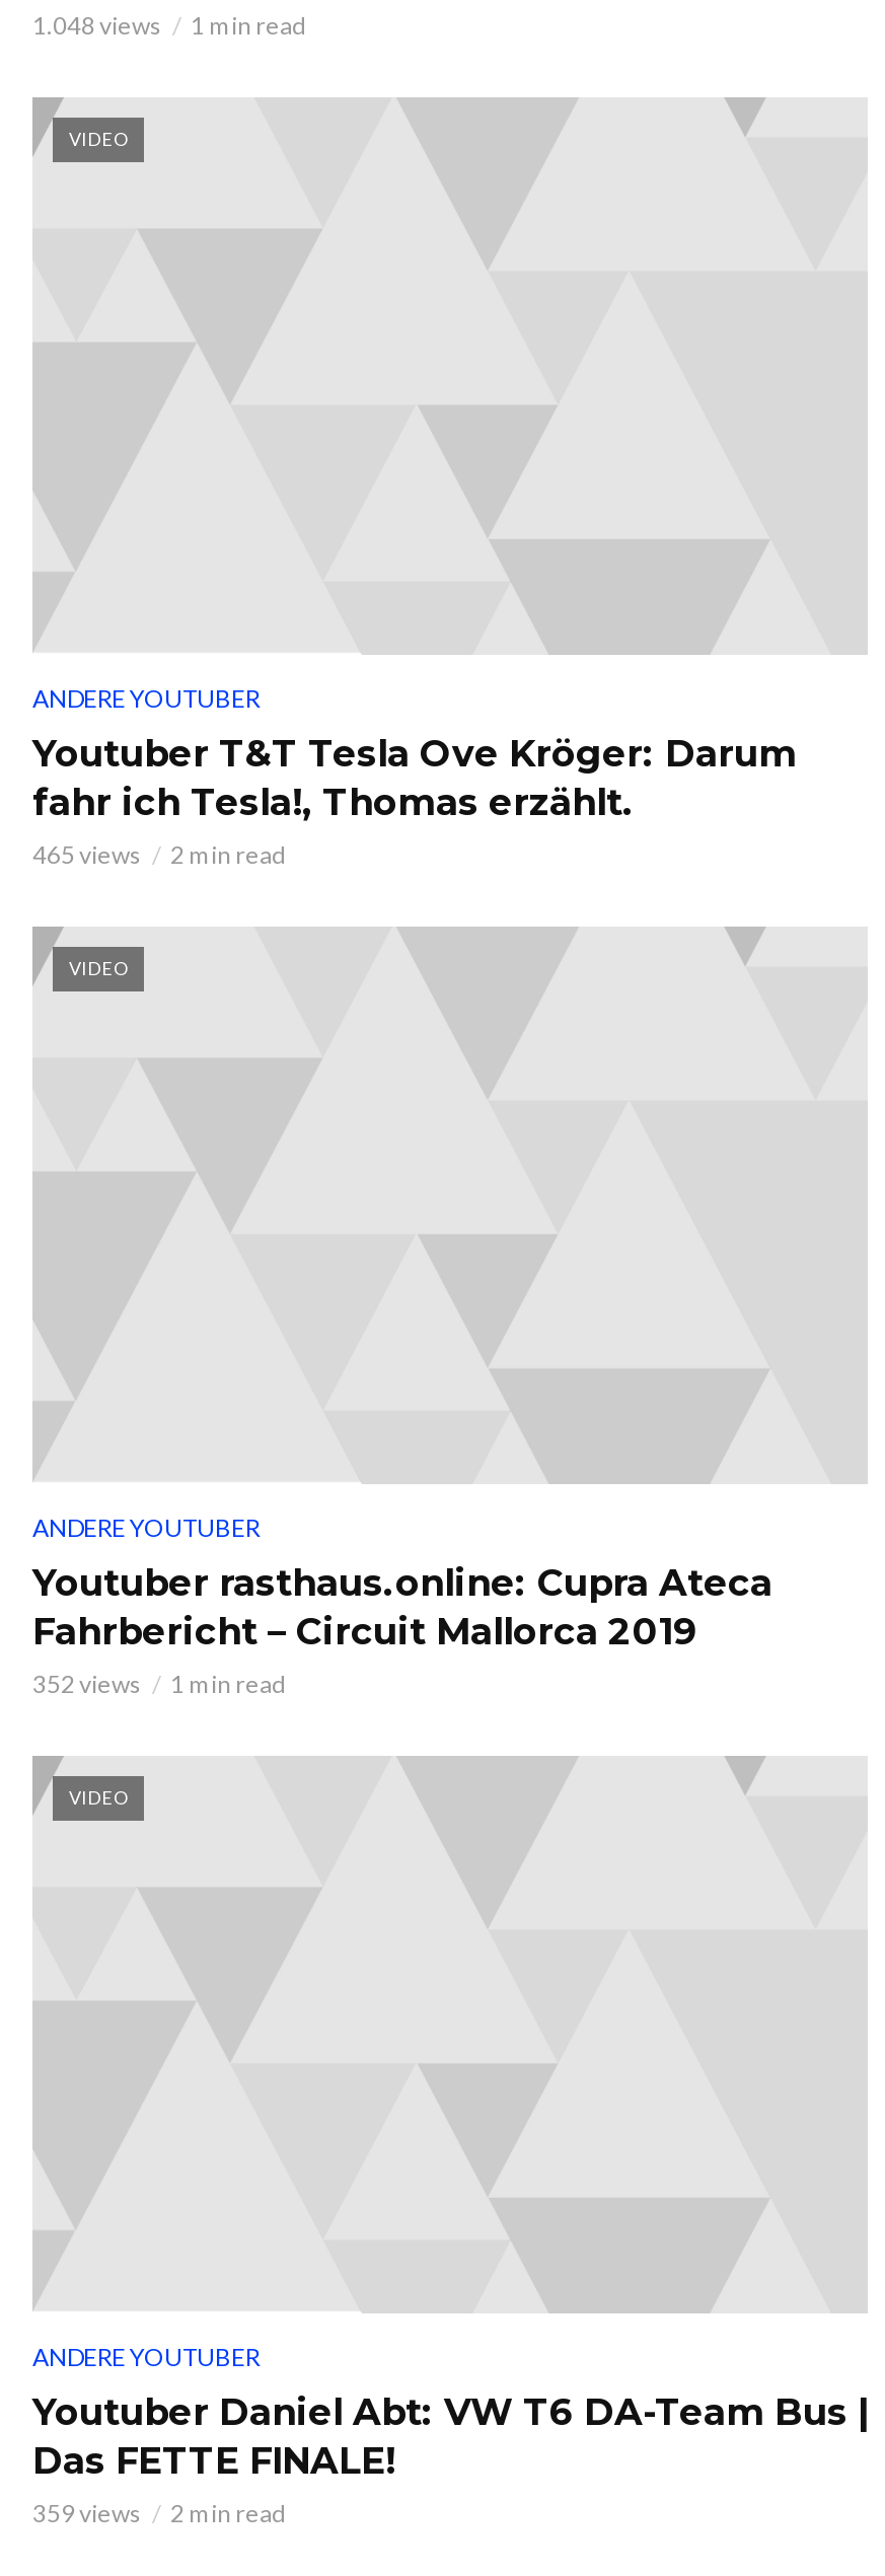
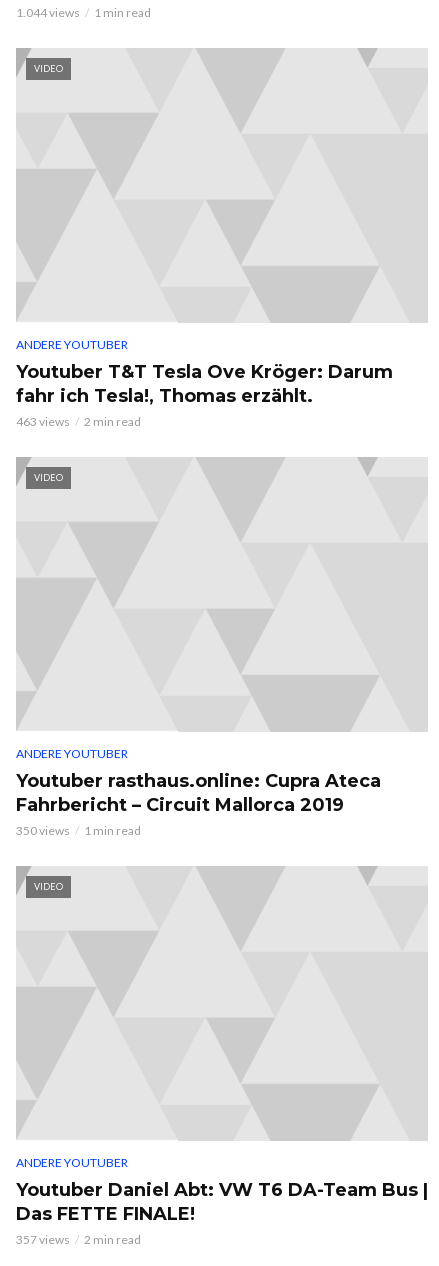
[32,10,306,41] 1.048 views 1 min read -> [16,5,151,20] 1.044 views 1 min read
[32,840,286,870] 465 views 2 min read -> [16,414,141,429] 463 views 2 min read
[32,1669,286,1700] 352 views 1 min read -> [16,823,141,838] 350 views 1 min read
[32,2499,286,2529] 359 views 2 min read -> [16,1232,141,1247] 357 views 2 min read

